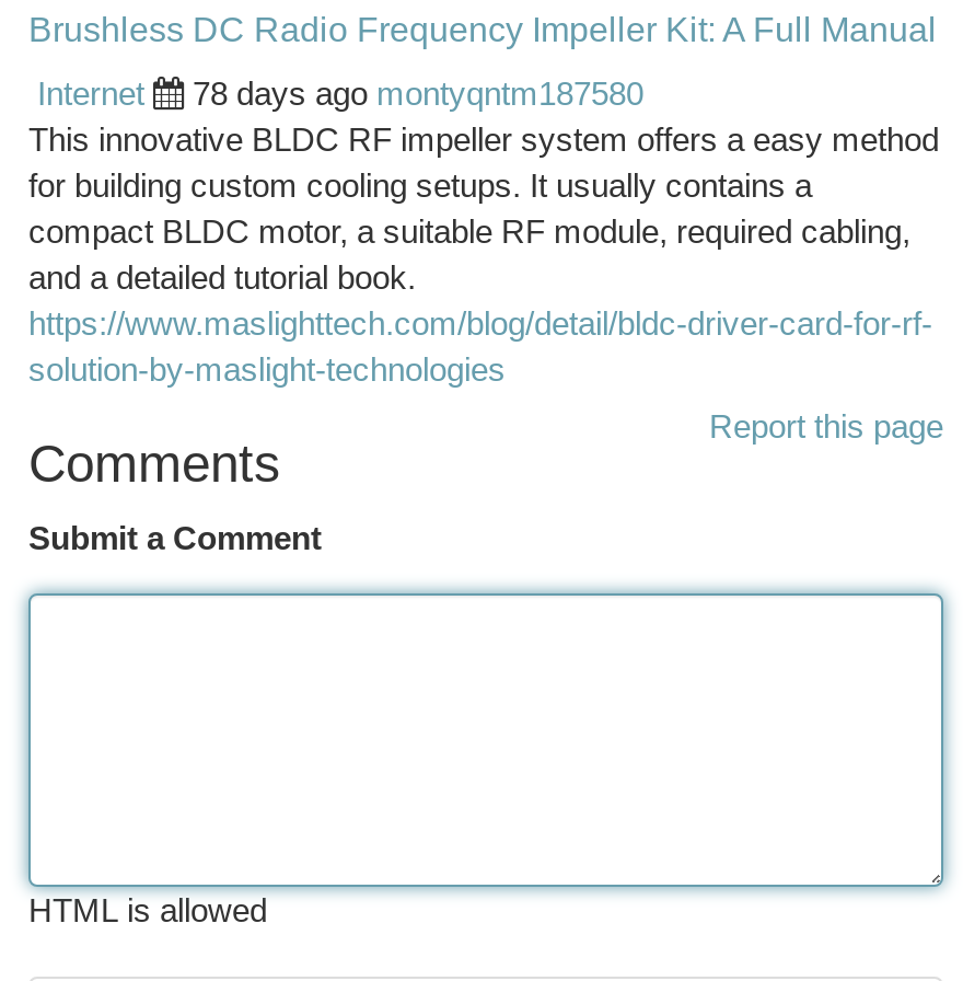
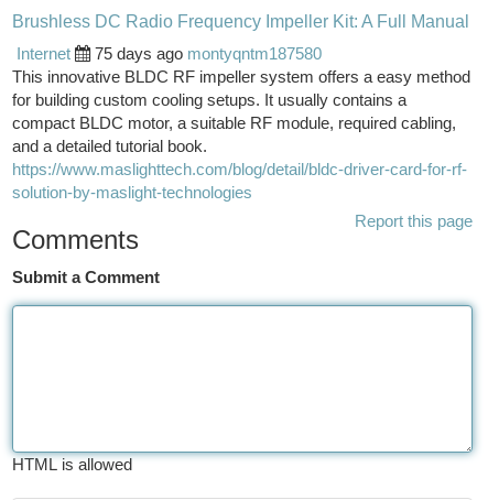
[193,74,643,112] 78 days ago montyqntm187580 -> [95,44,322,63] 75 days ago montyqntm187580

